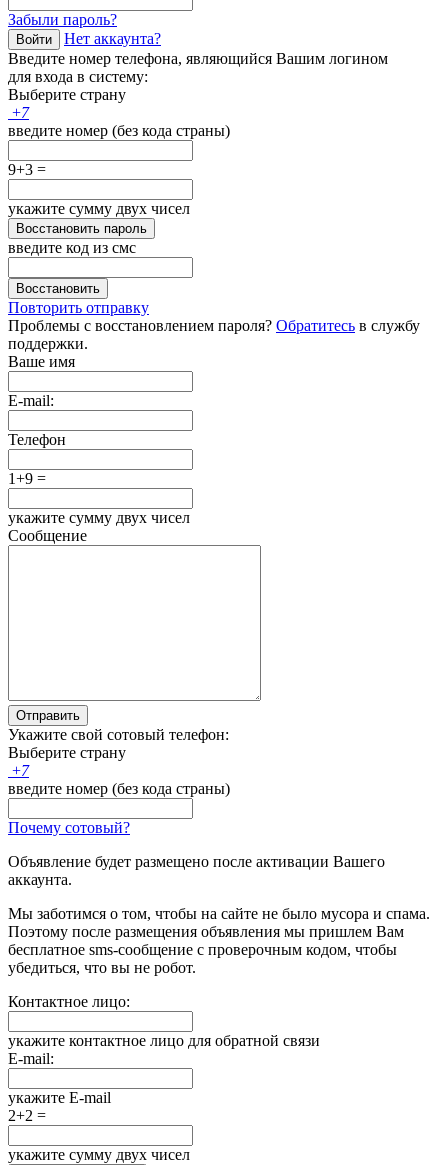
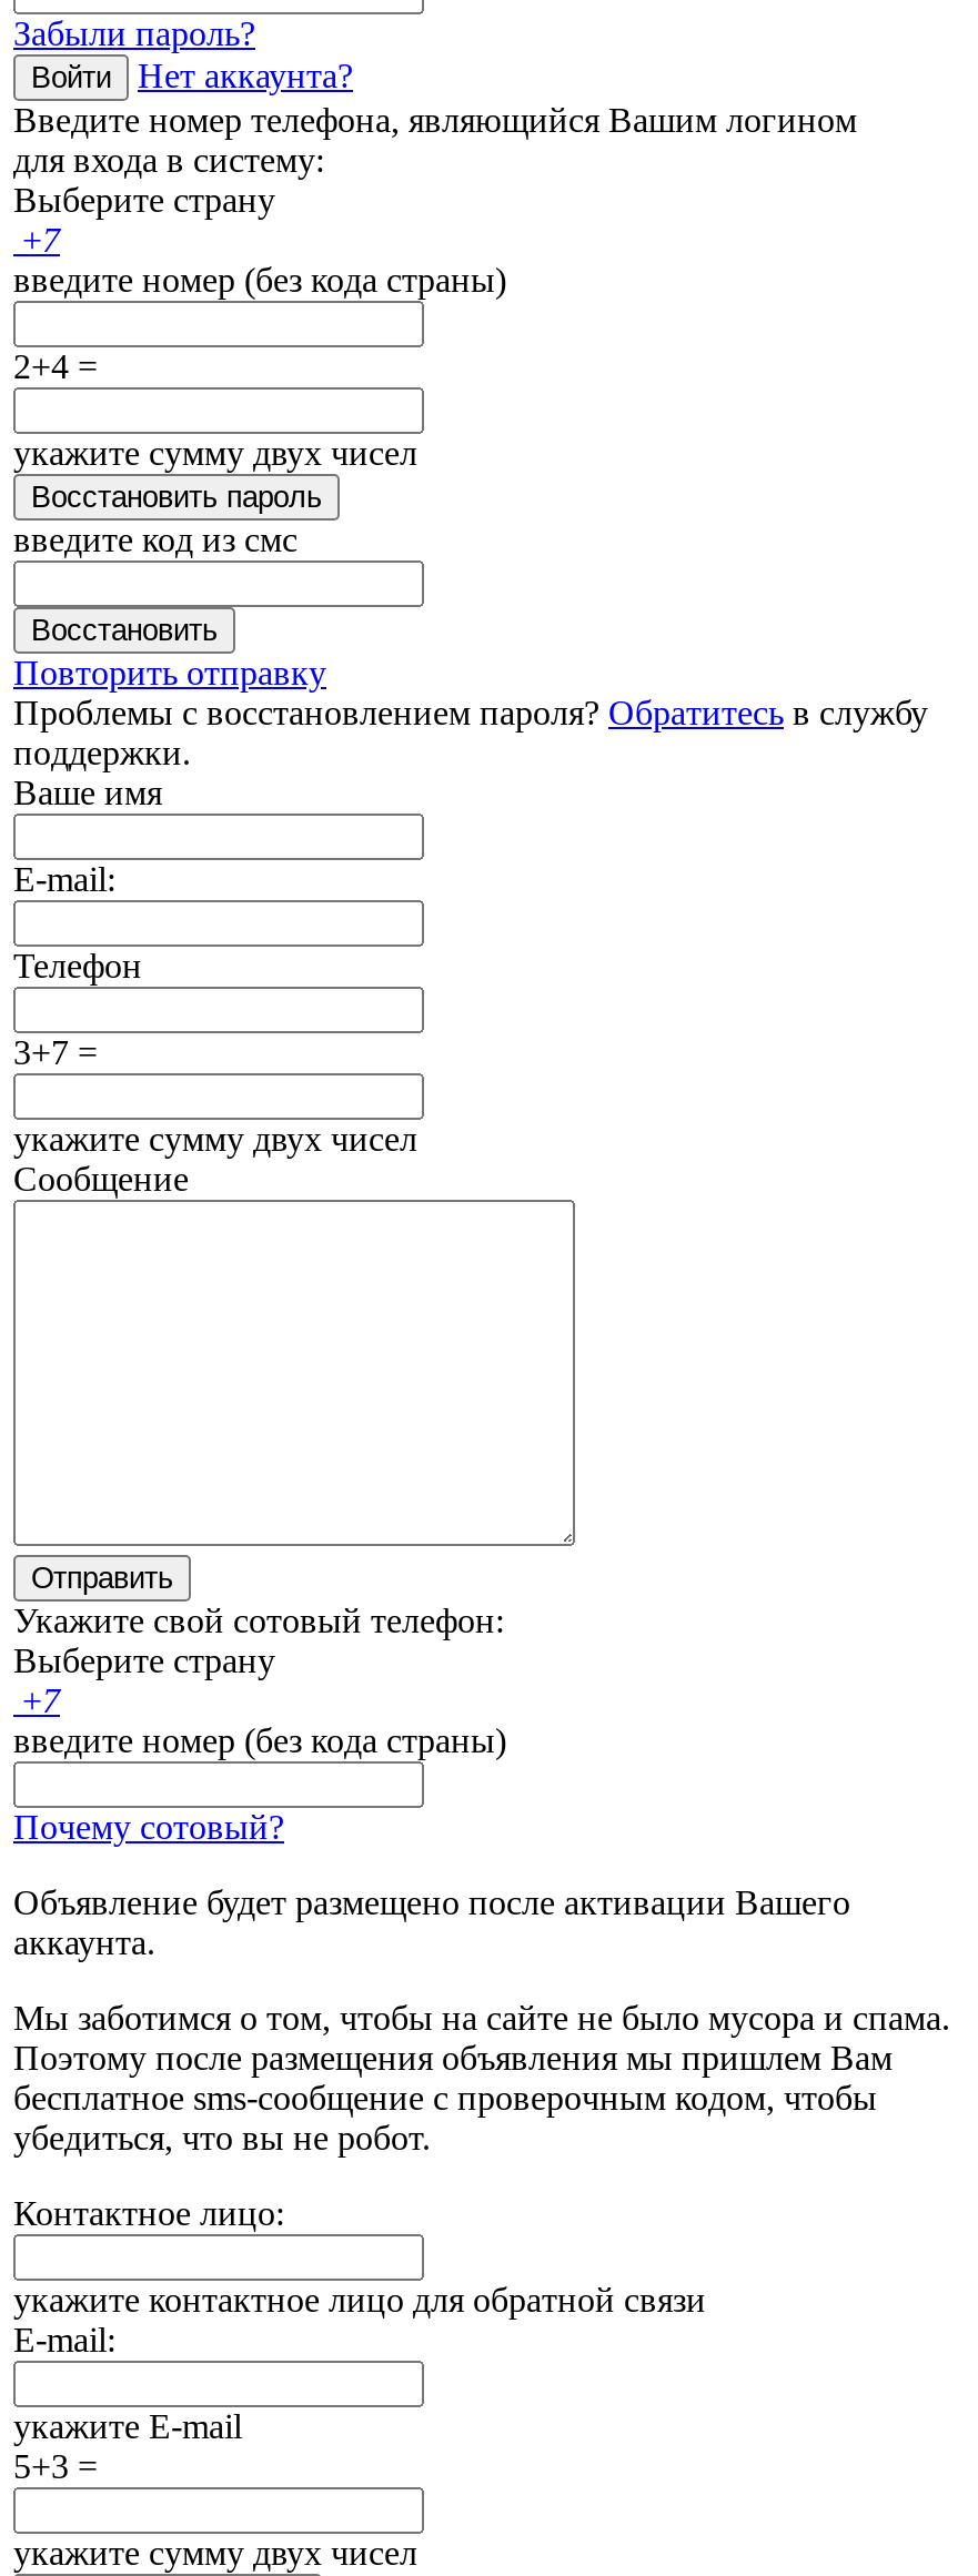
[8,161,46,178] 9+3 = -> [13,347,98,384] 2+4 =
[8,470,46,487] 1+9 = -> [13,1032,98,1070] 3+7 =
[8,1107,46,1124] 2+2 = -> [13,2446,98,2484] 5+3 =

